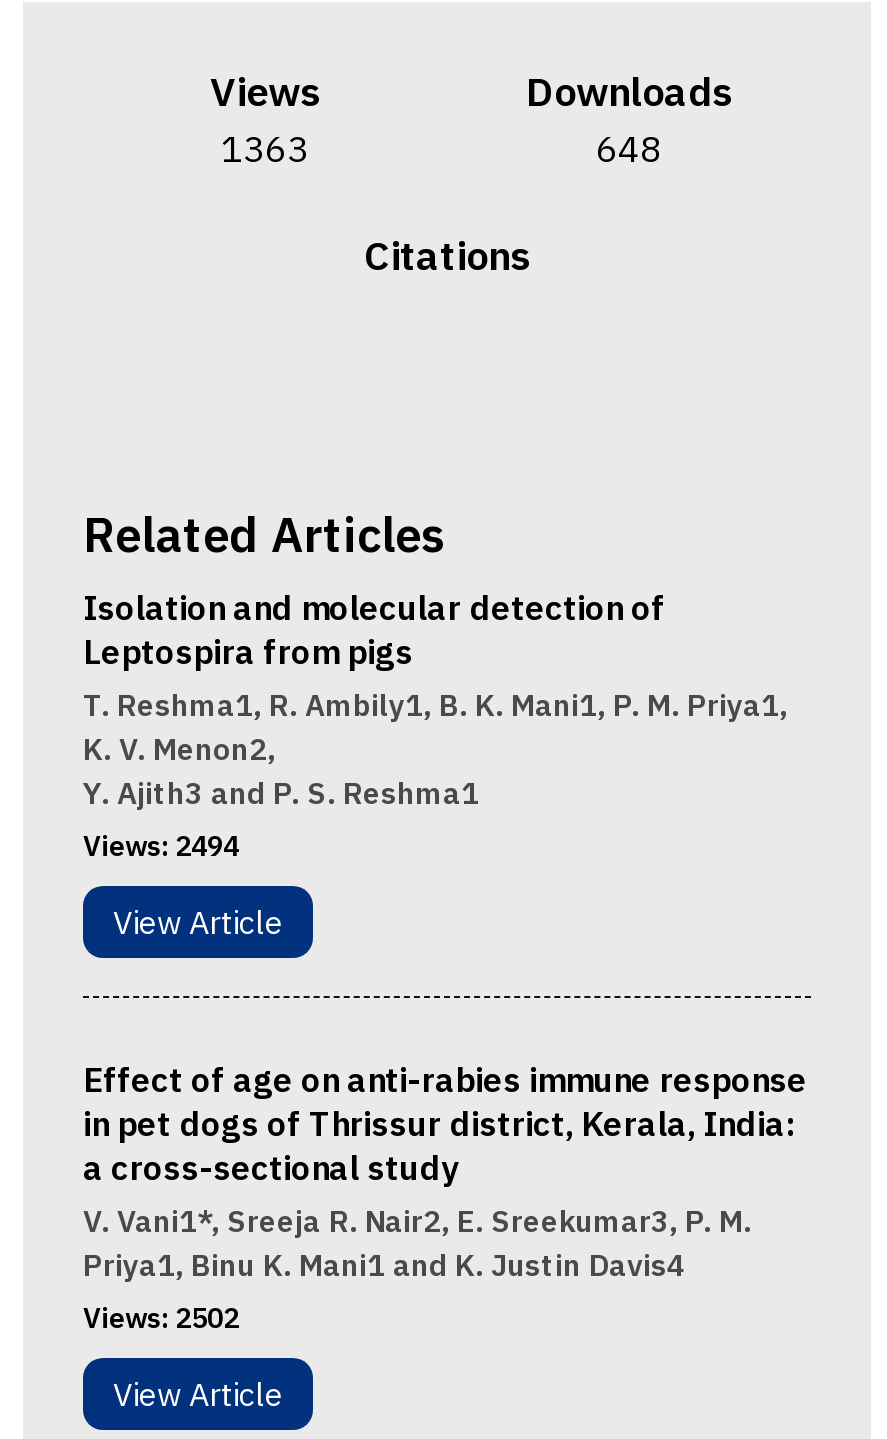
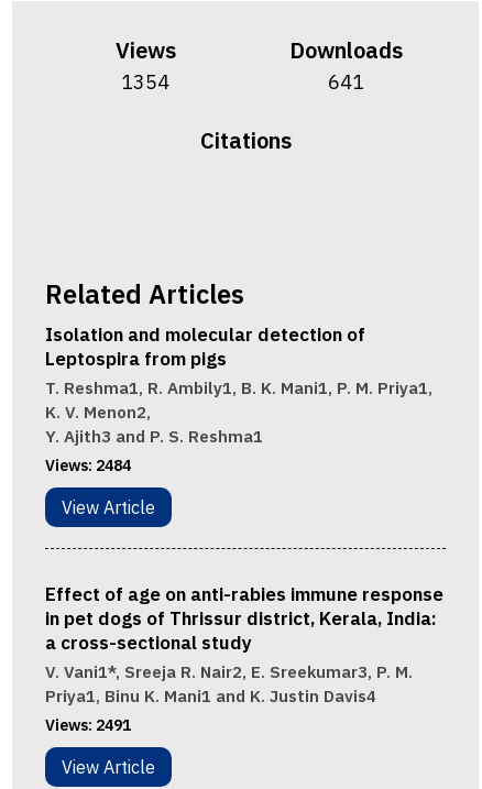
[221,126,309,172] 1363 -> [121,69,169,95] 1354
[596,126,662,172] 648 -> [327,69,364,95] 641
[83,828,239,864] Views: 2494 -> [45,456,131,475] Views: 2484
[83,1300,239,1336] Views: 2502 -> [45,715,131,735] Views: 2491

